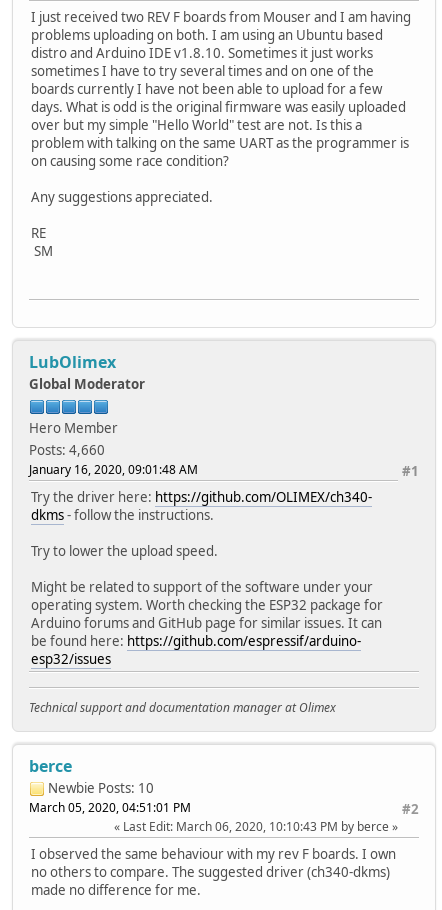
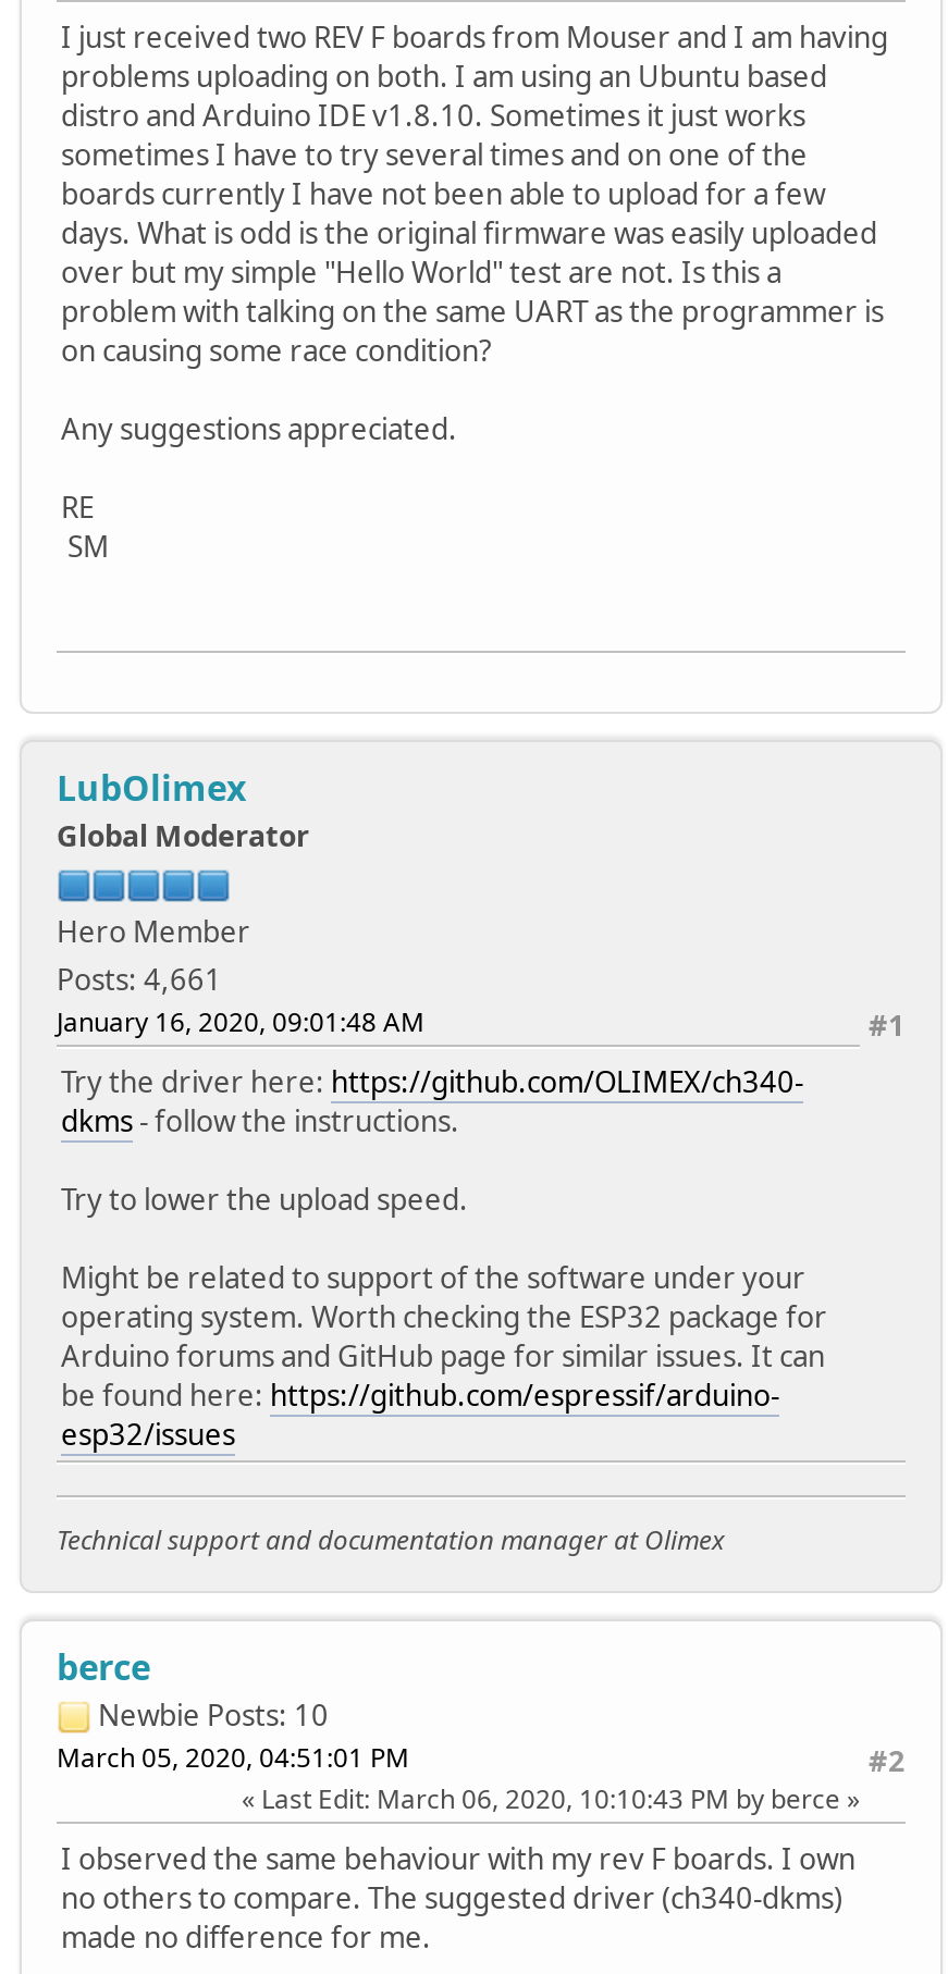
[29,440,105,458] Posts: 4,660 -> [57,959,222,998] Posts: 4,661

